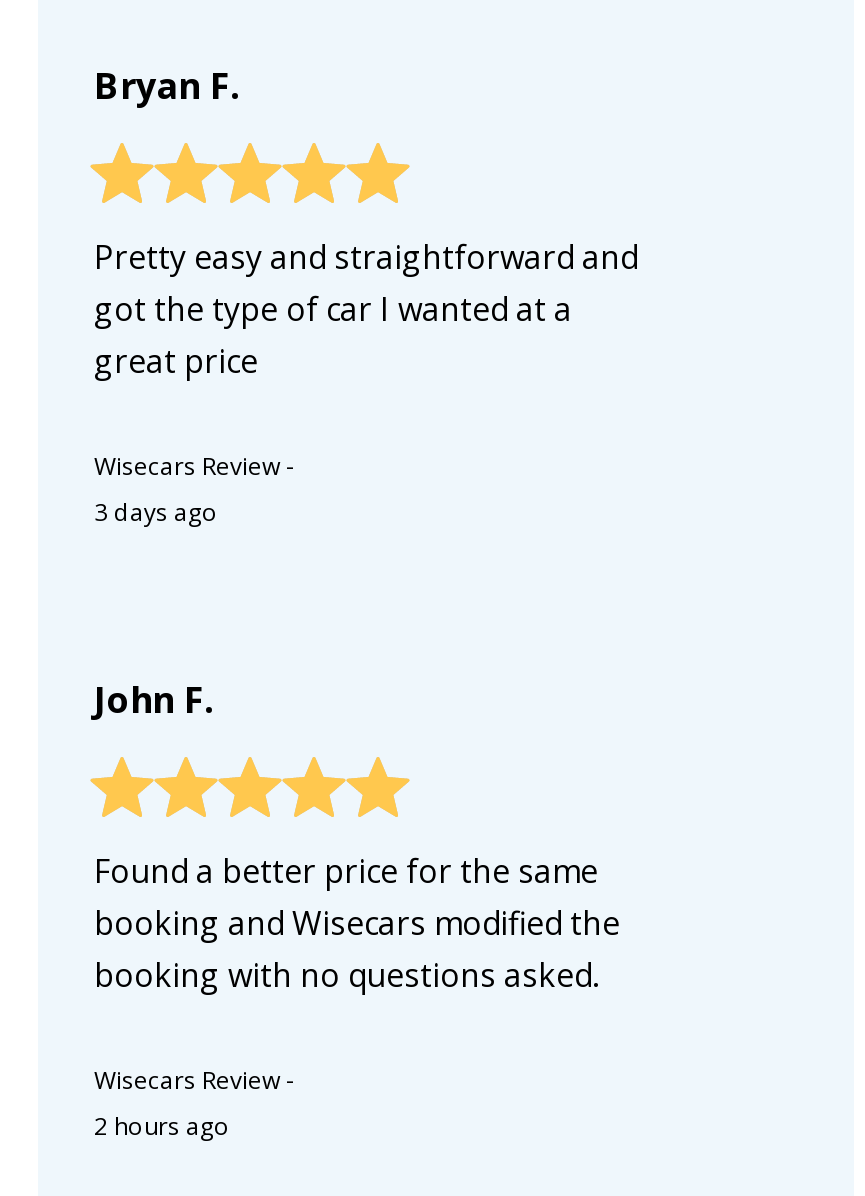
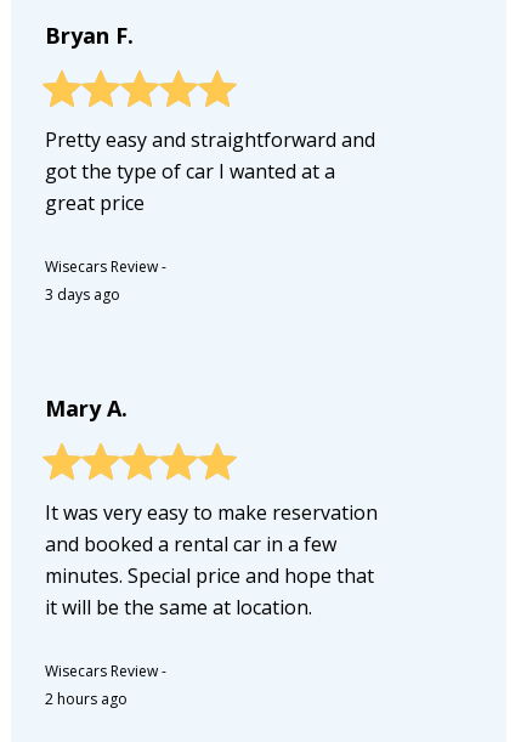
[94,675,214,723] John F. -> [45,393,128,422] Mary A.
[94,849,620,997] Found a better price for the same | booking and Wisecars modified the | booking with no questions asked. -> [45,499,378,620] It was very easy to make reservation | and booked a rental car in a few | minutes. Special price and hope that | it will be the same at location.

